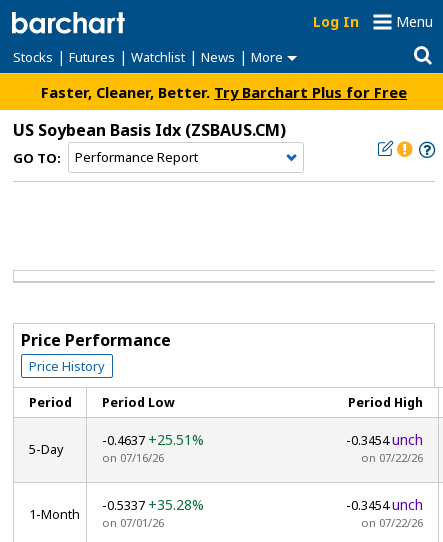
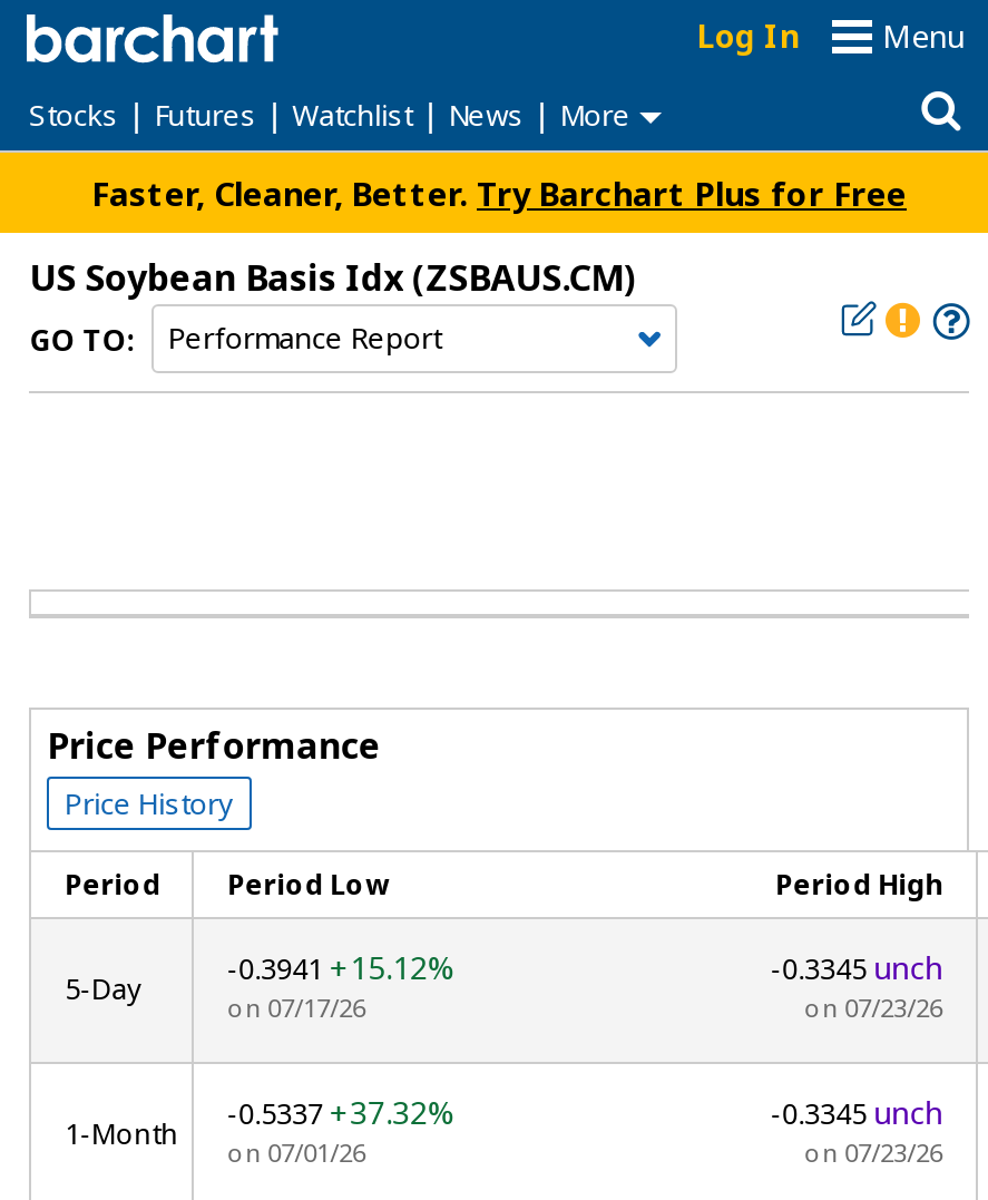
[102,430,204,449] -0.4637 +25.51% -> [227,946,455,988] -0.3941 +15.12%
[346,430,423,449] -0.3454 unch -> [771,946,943,988] -0.3345 unch
[102,450,164,465] on 07/16/26 -> [227,990,366,1024] on 07/17/26
[361,450,423,465] on 07/22/26 -> [804,990,943,1024] on 07/23/26
[102,495,204,514] -0.5337 +35.28% -> [227,1090,455,1133] -0.5337 +37.32%
[346,495,423,514] -0.3454 unch -> [771,1090,943,1133] -0.3345 unch
[361,515,423,530] on 07/22/26 -> [804,1135,943,1168] on 07/23/26

